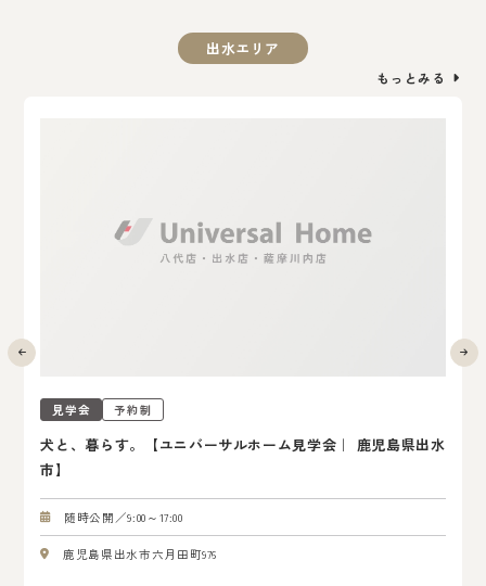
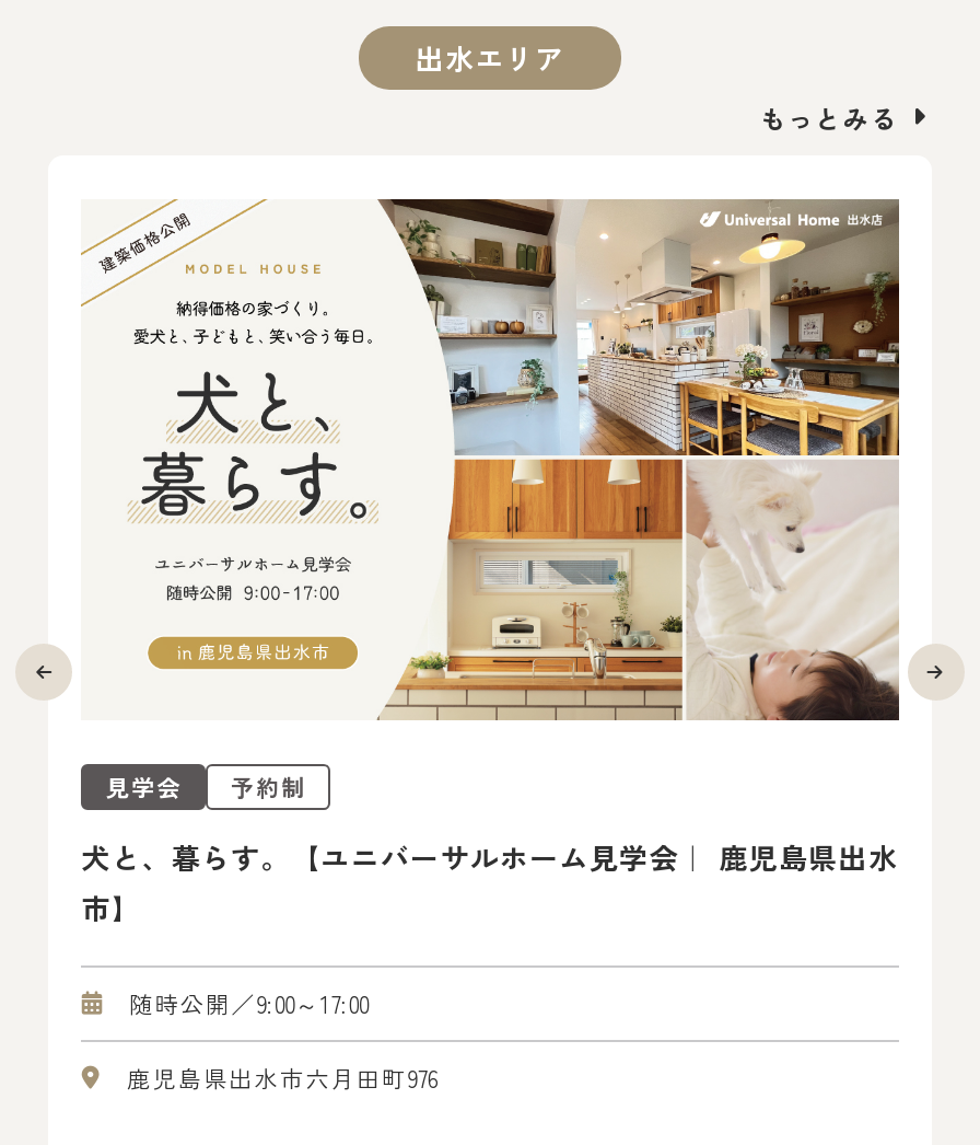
none -> [81,197,901,722] [image]

